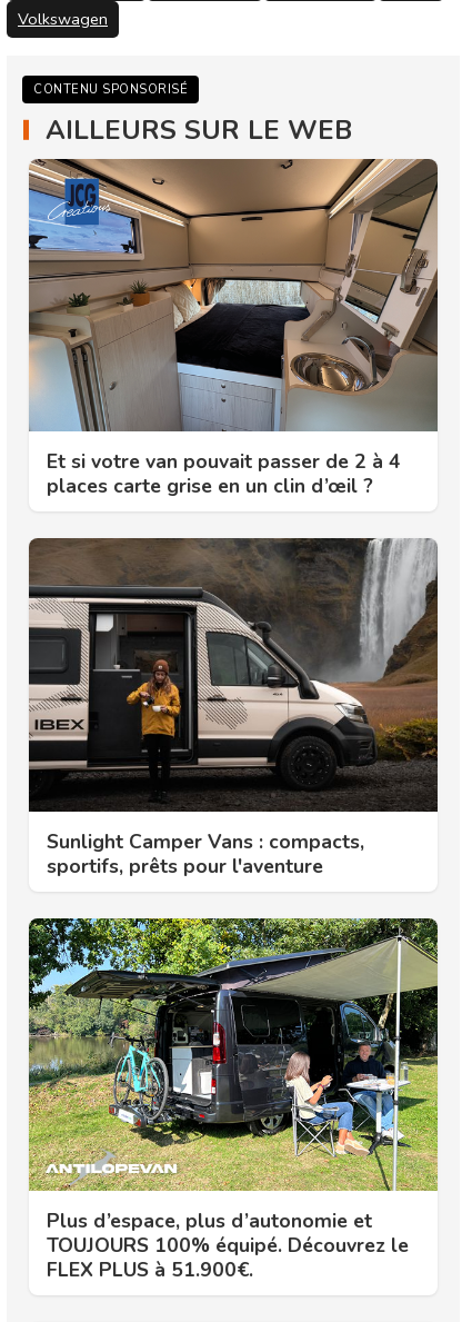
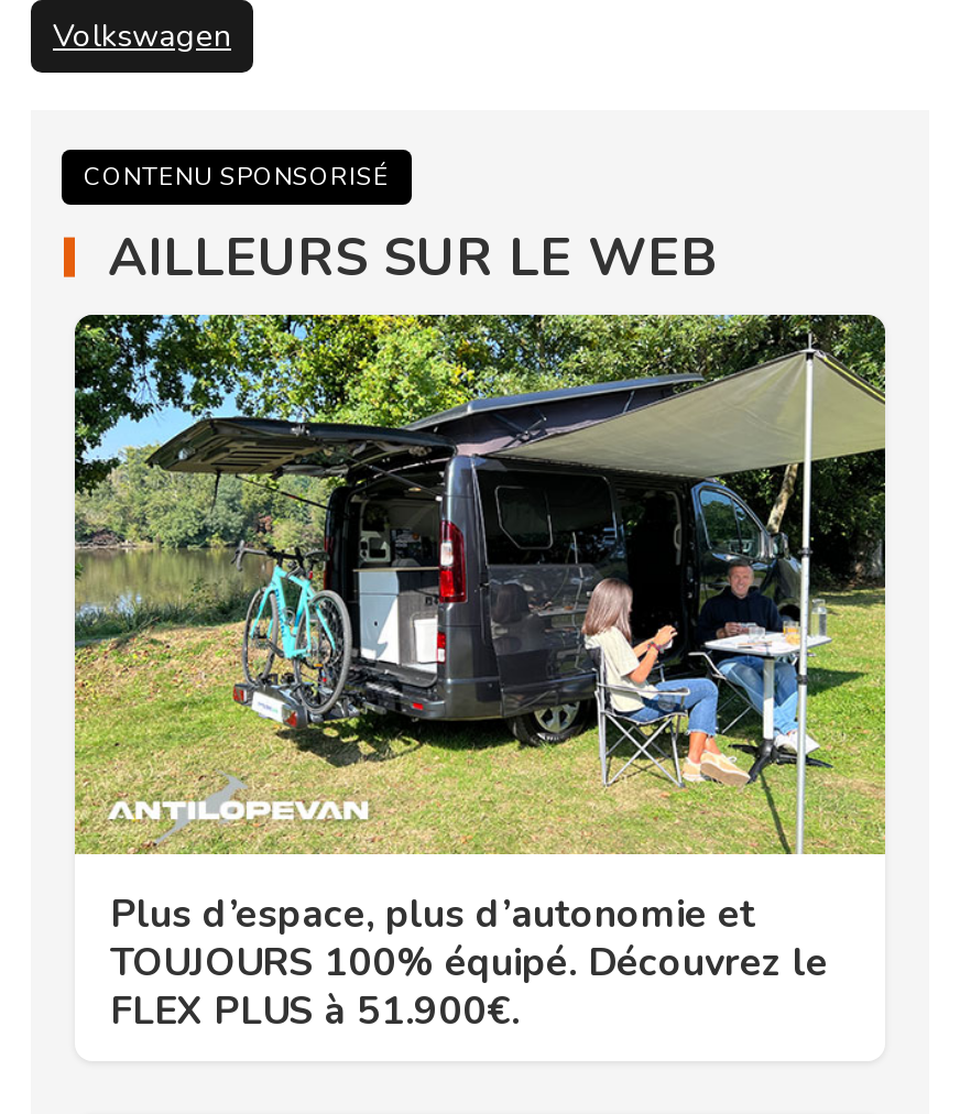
[28,158,439,500] [image] | Et si votre van pouvait passer de 2 à 4 | places carte grise en un clin d’œil ? -> none
[28,537,439,879] [image] | Sunlight Camper Vans : compacts, | sportifs, prêts pour l'aventure -> none

